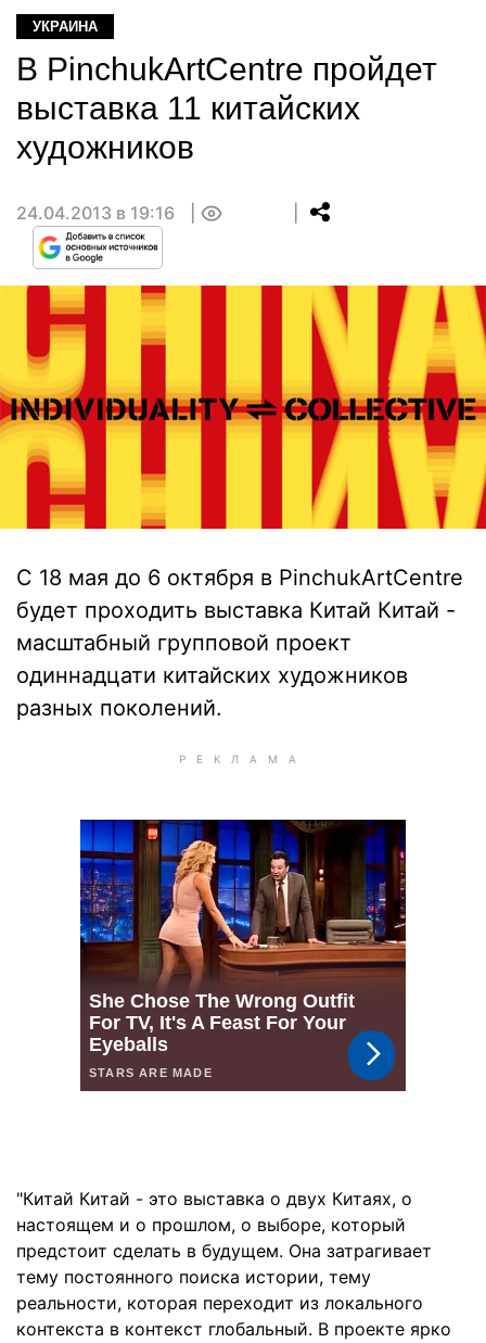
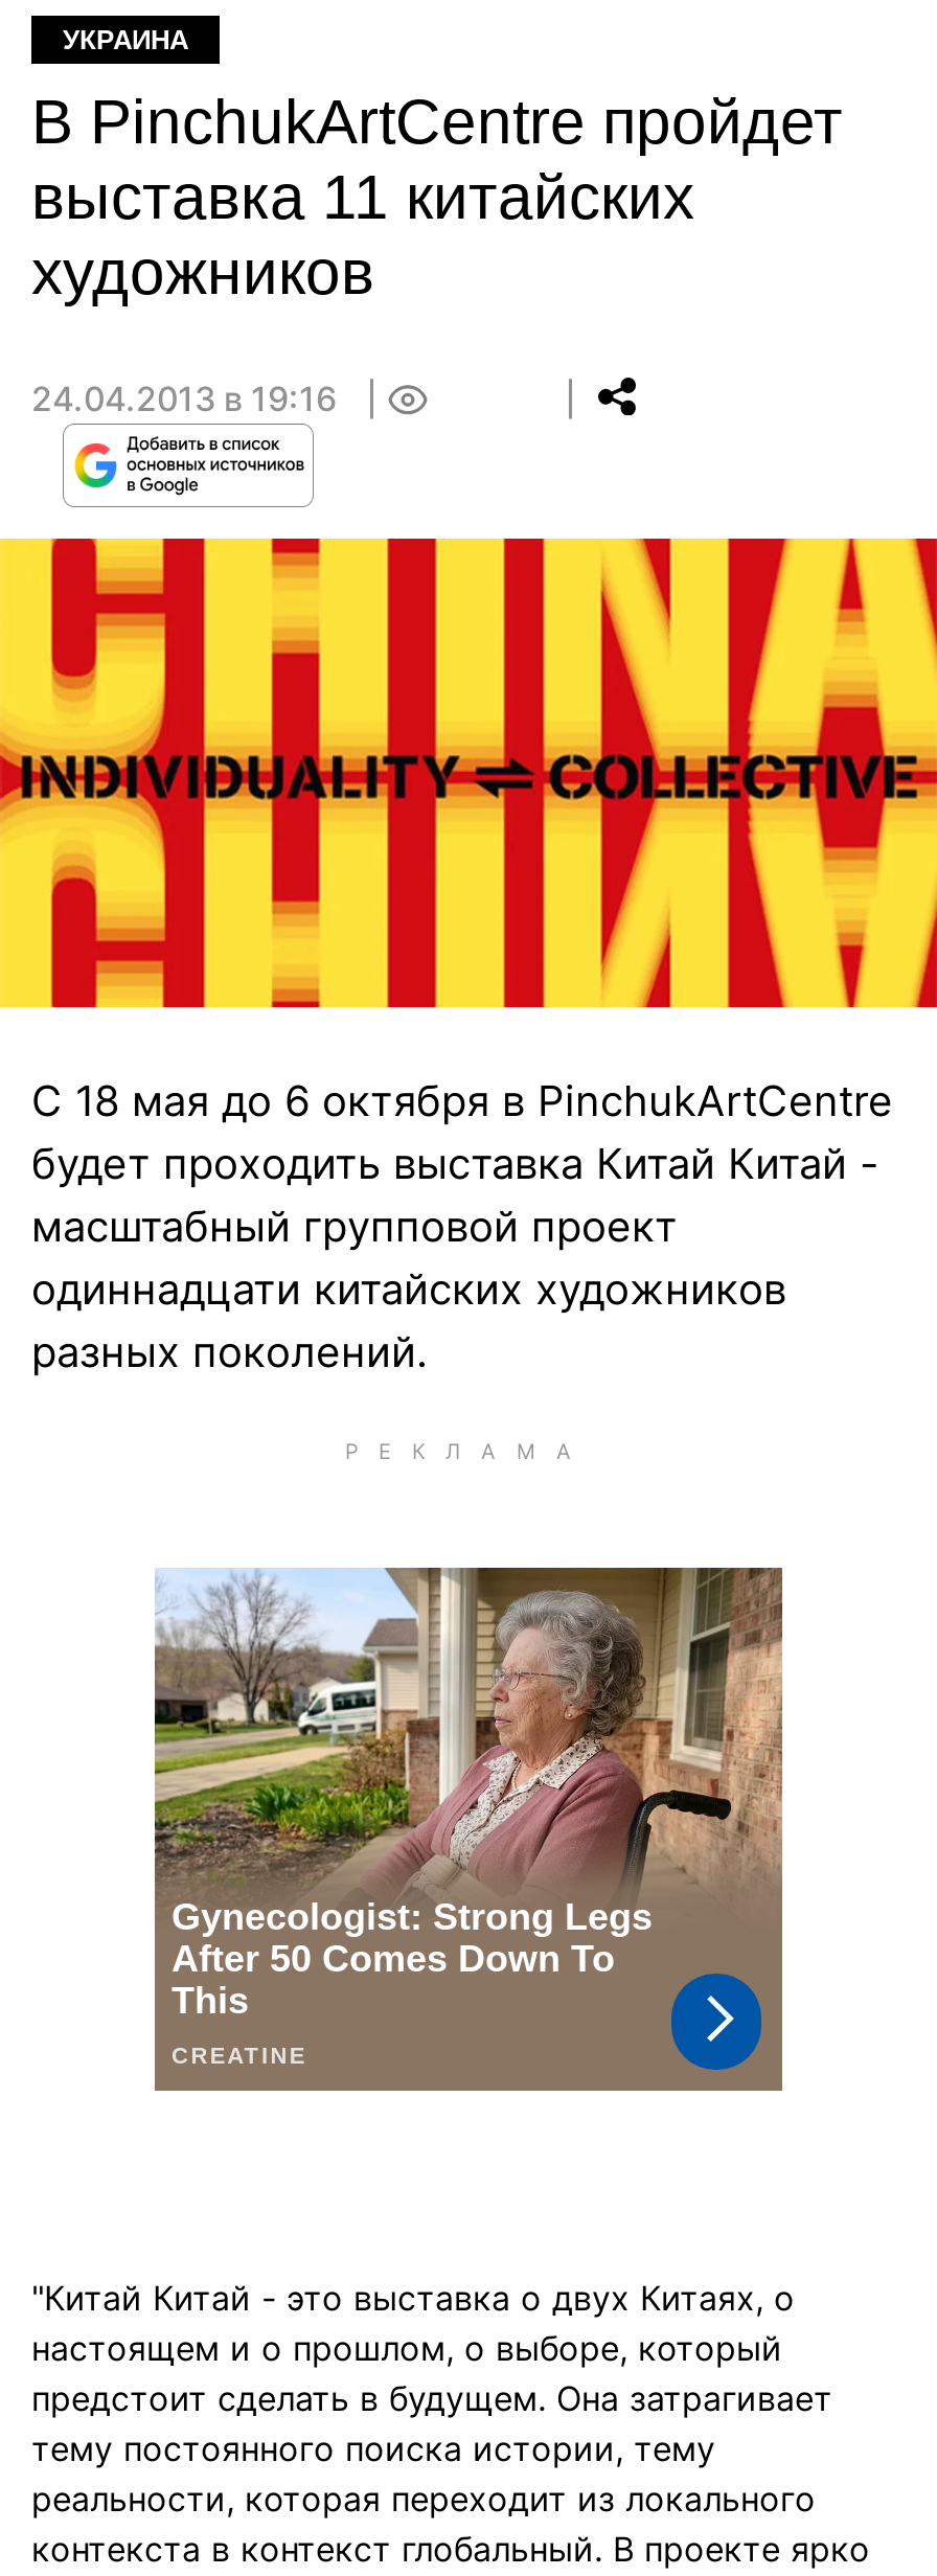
[79,819,407,1090] [image] -> [153,1566,784,2091] [image]

